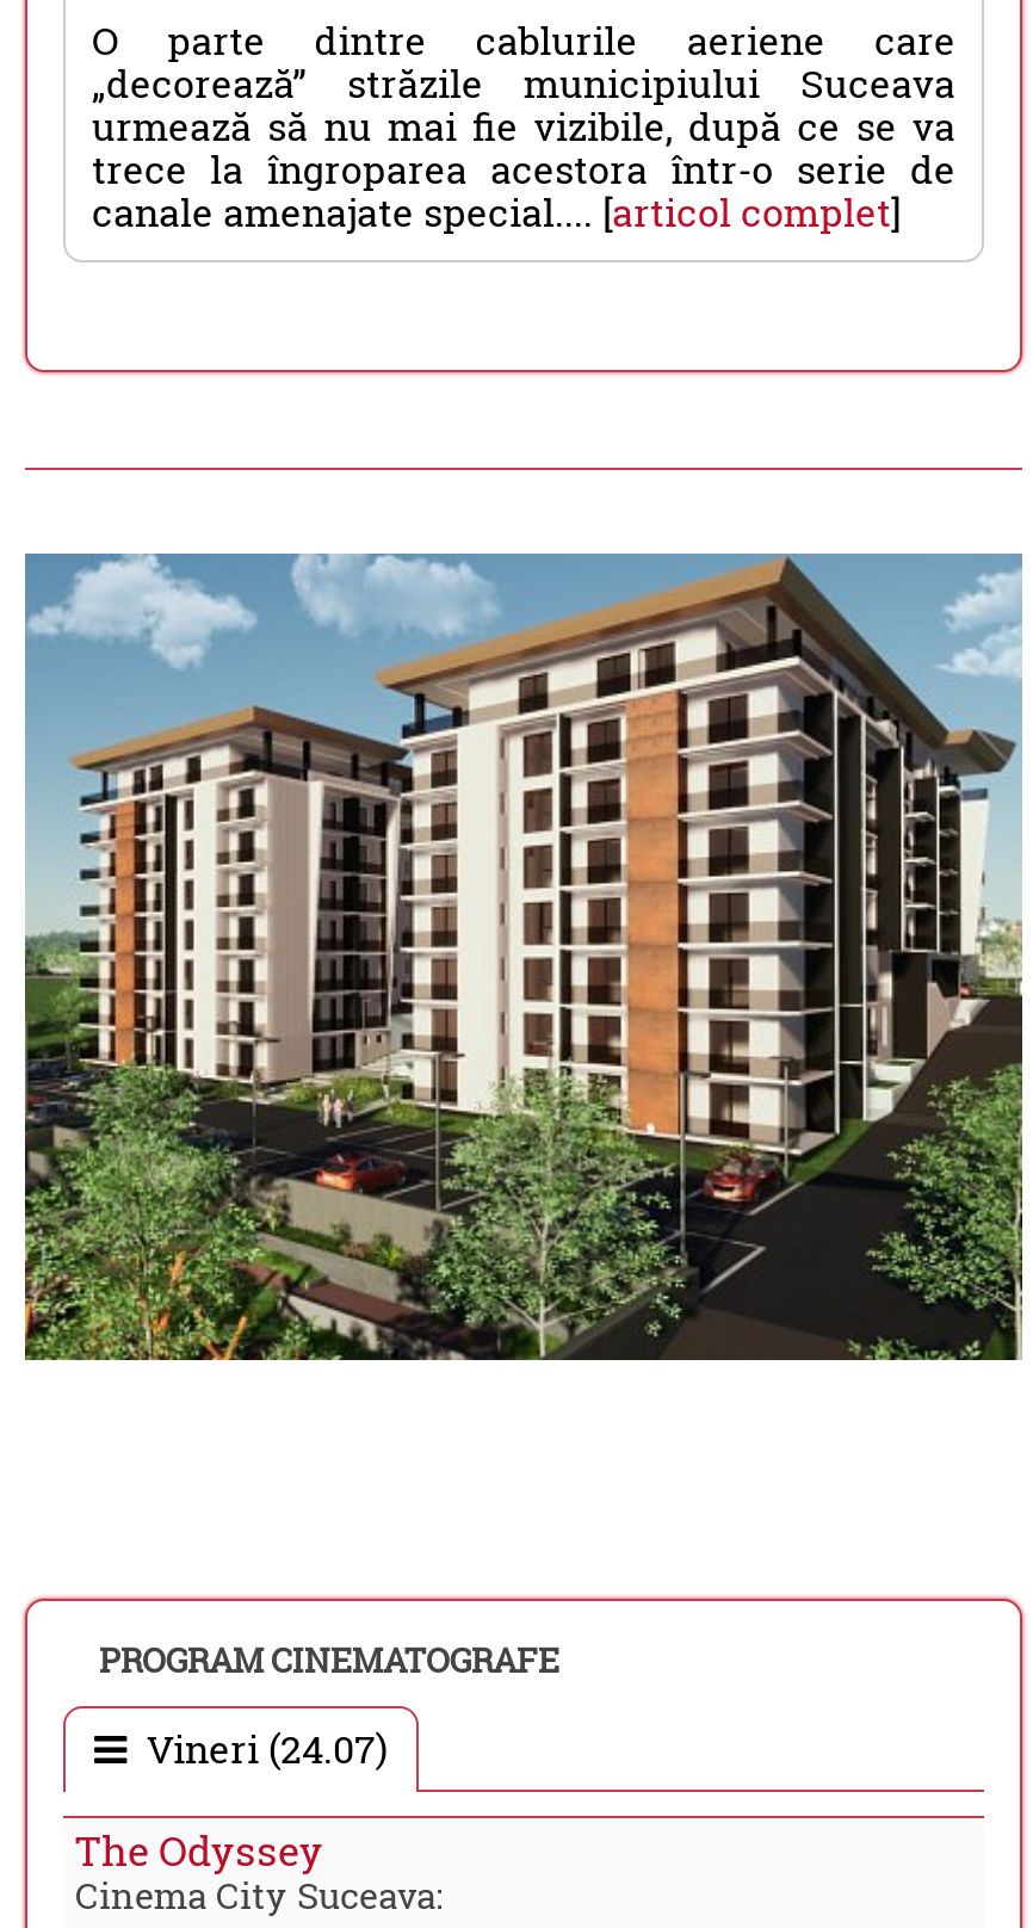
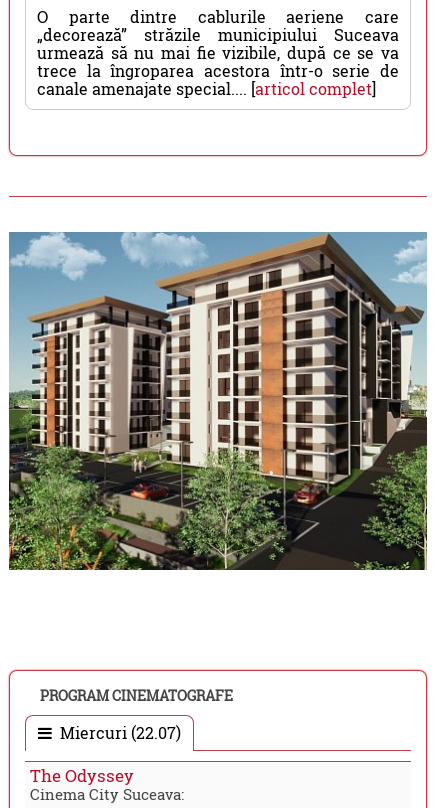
[137,1723,388,1773] Vineri (24.07) -> [56,722,181,743] Miercuri (22.07)

